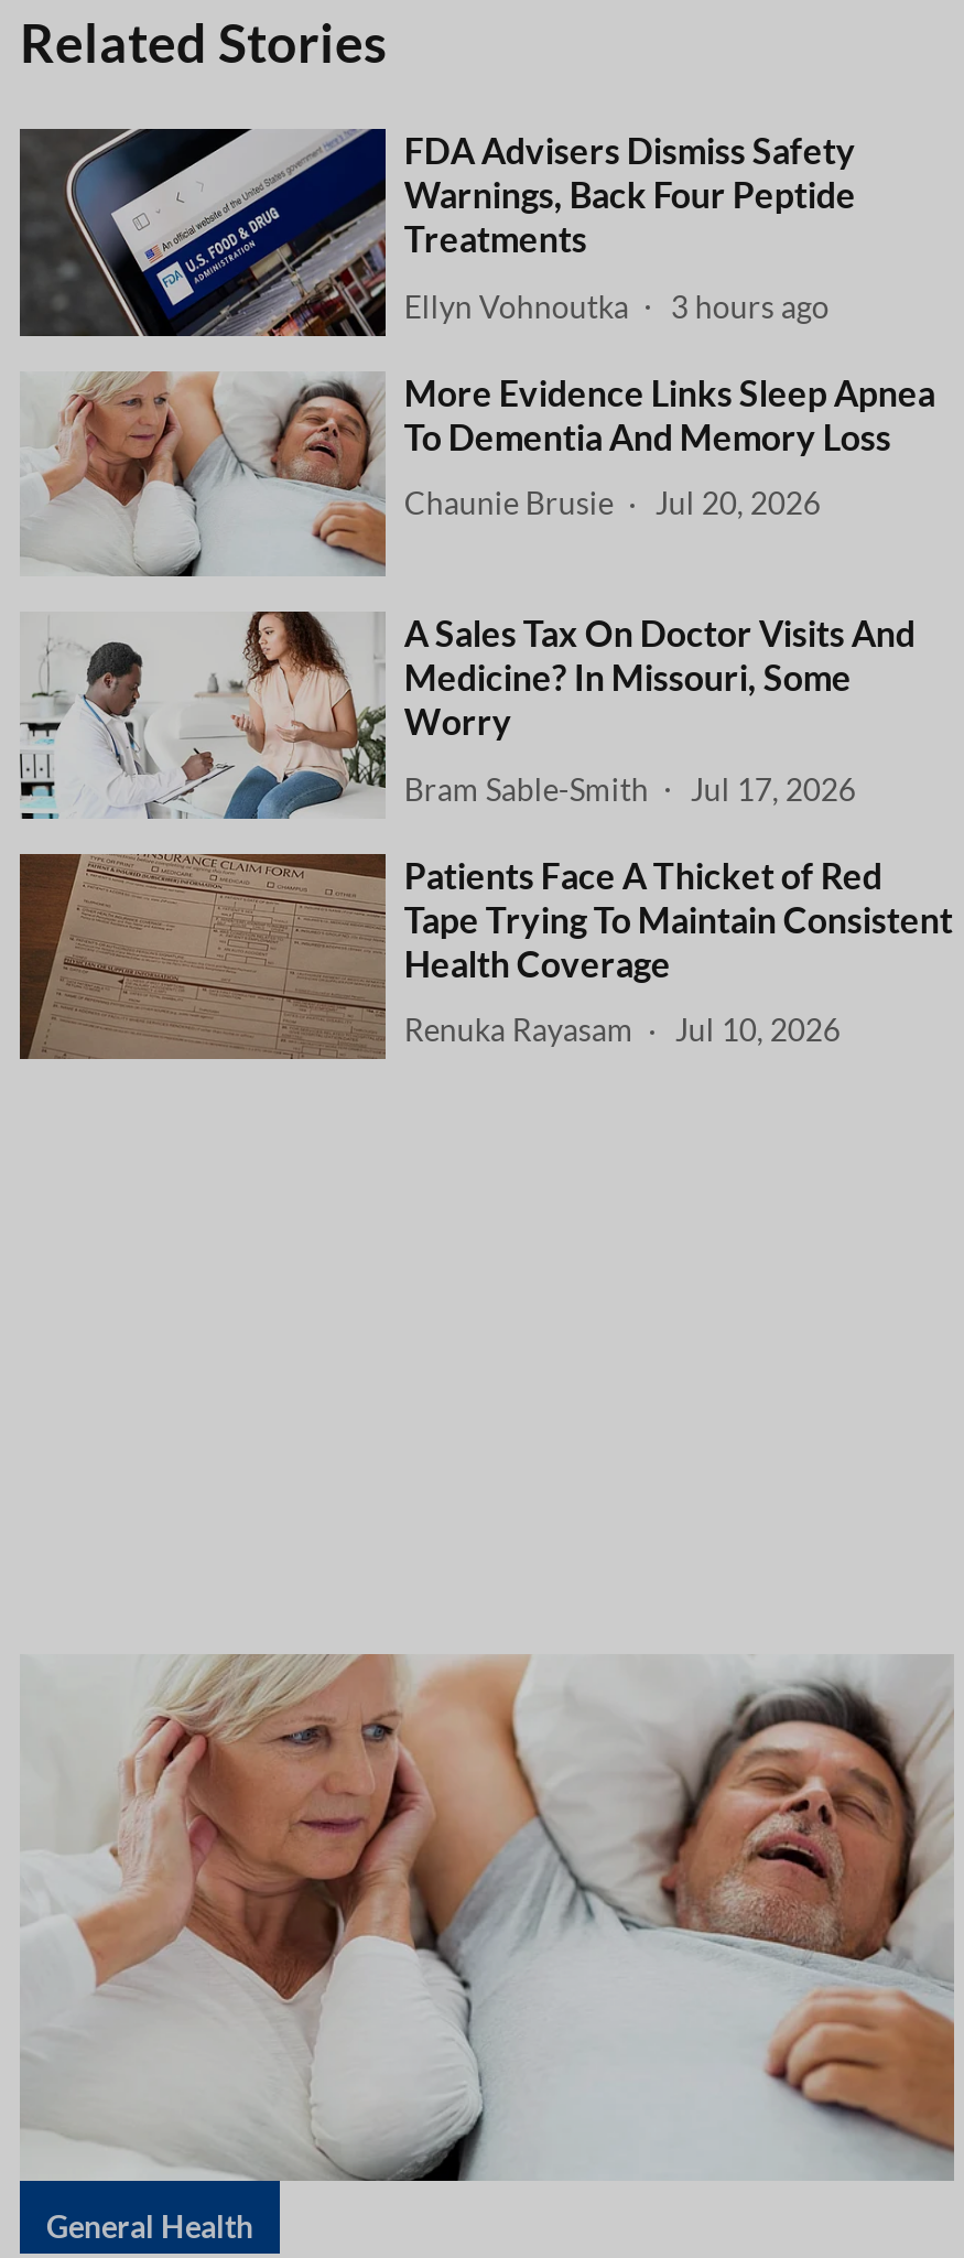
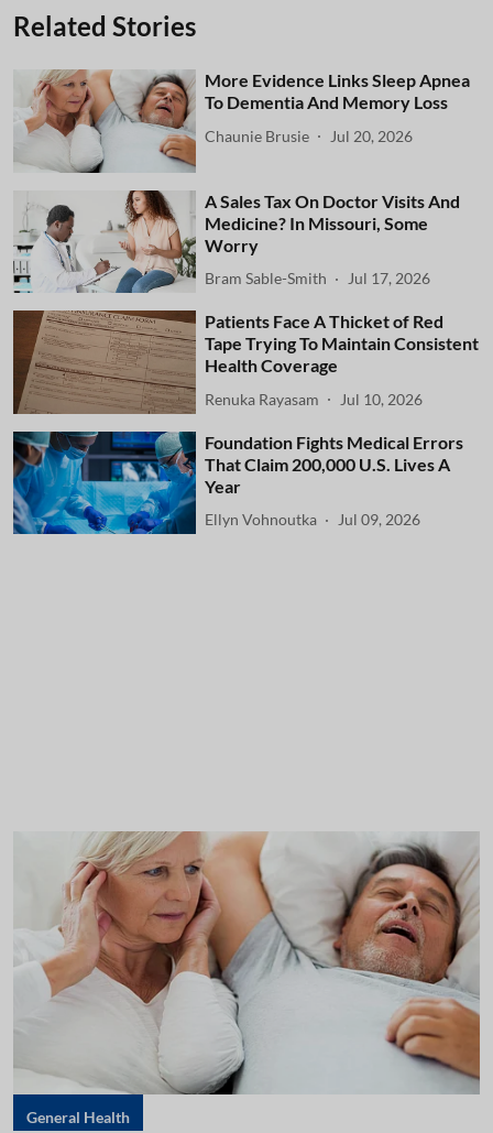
[18,127,856,338] [image] | FDA Advisers Dismiss Safety | Warnings, Back Four Peptide | Treatments | 3 hours ago -> none
moved [404,287,629,324] -> [205,510,317,529]: Ellyn Vohnoutka
moved [20,369,953,1049] -> [13,68,479,408]: [image] | More Evidence Links Sleep Apnea | To Dementia And Memory Loss | ... | Renuka Rayasam | Jul 10, 2026
none -> [12,431,464,535] [image] | Foundation Fights Medical Errors | That Claim 200,000 U.S. Lives A | Year | Jul 09, 2026

